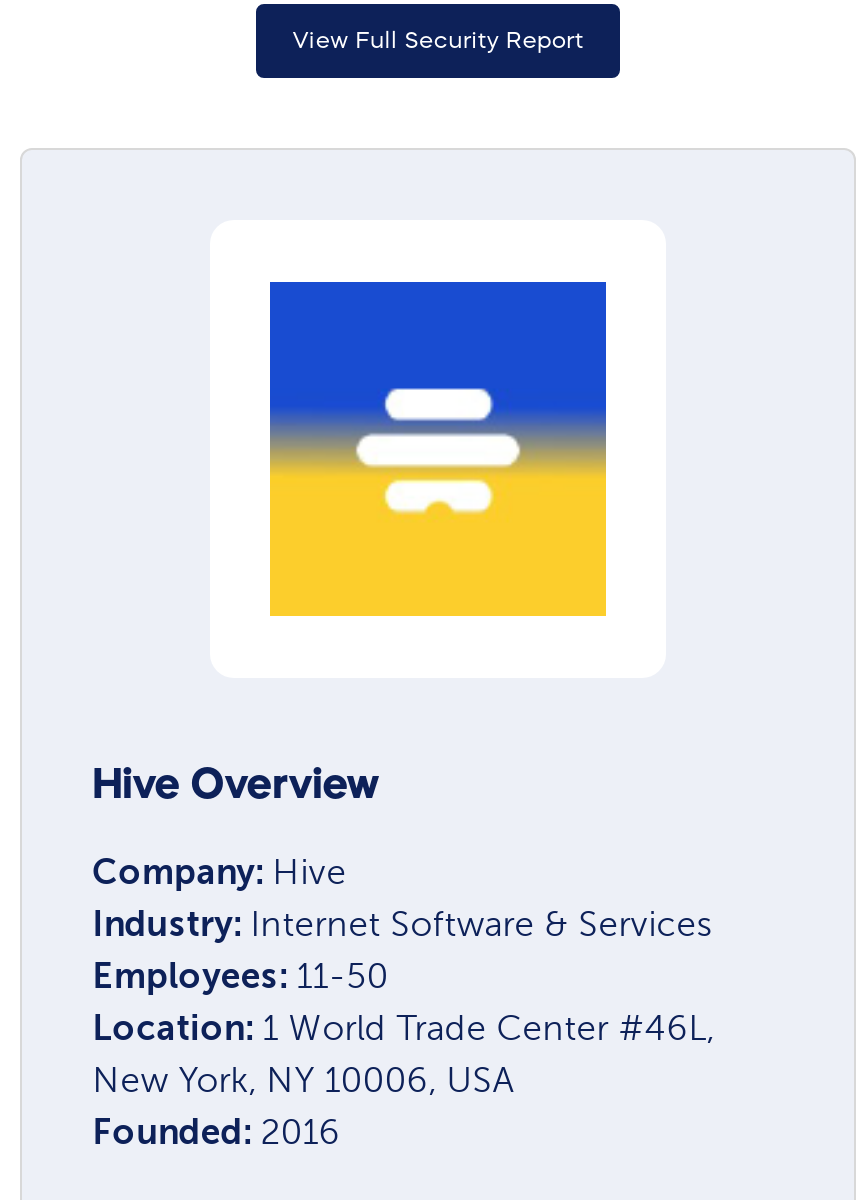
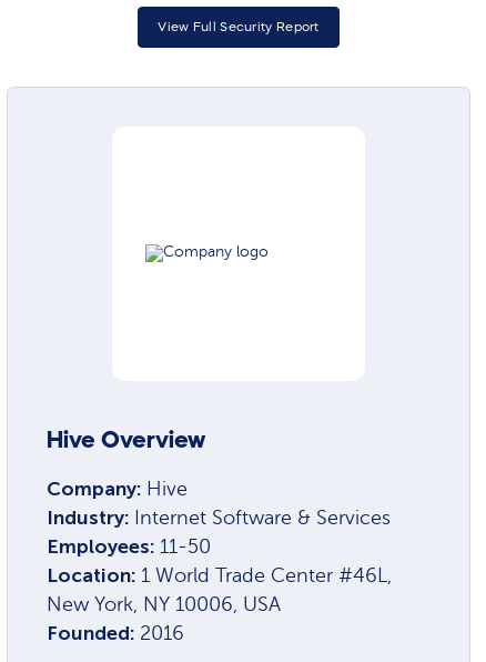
[268,280,608,618] [image] -> none

